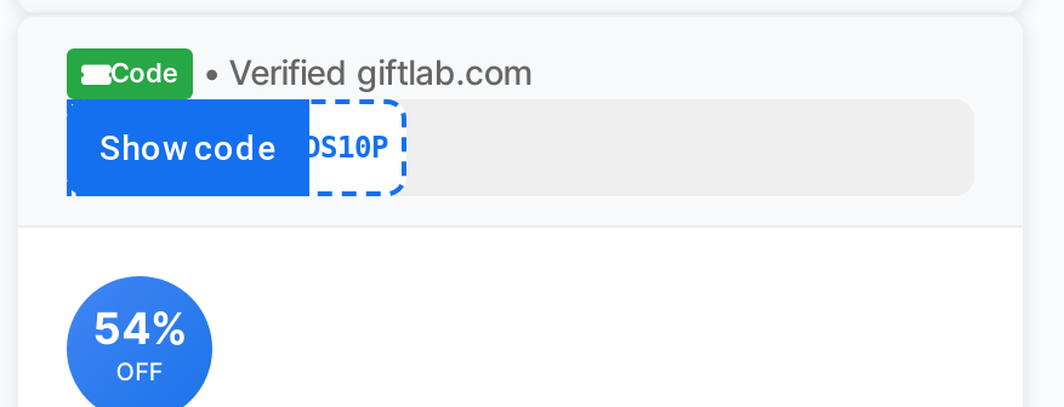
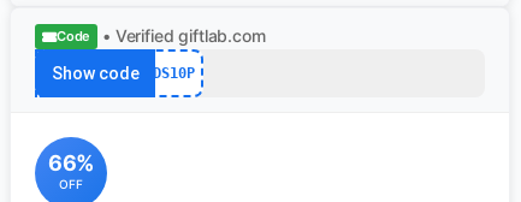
[93,303,186,354] 54% -> [48,150,94,176] 66%

